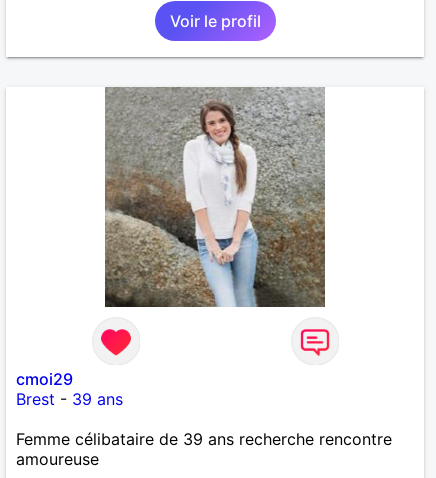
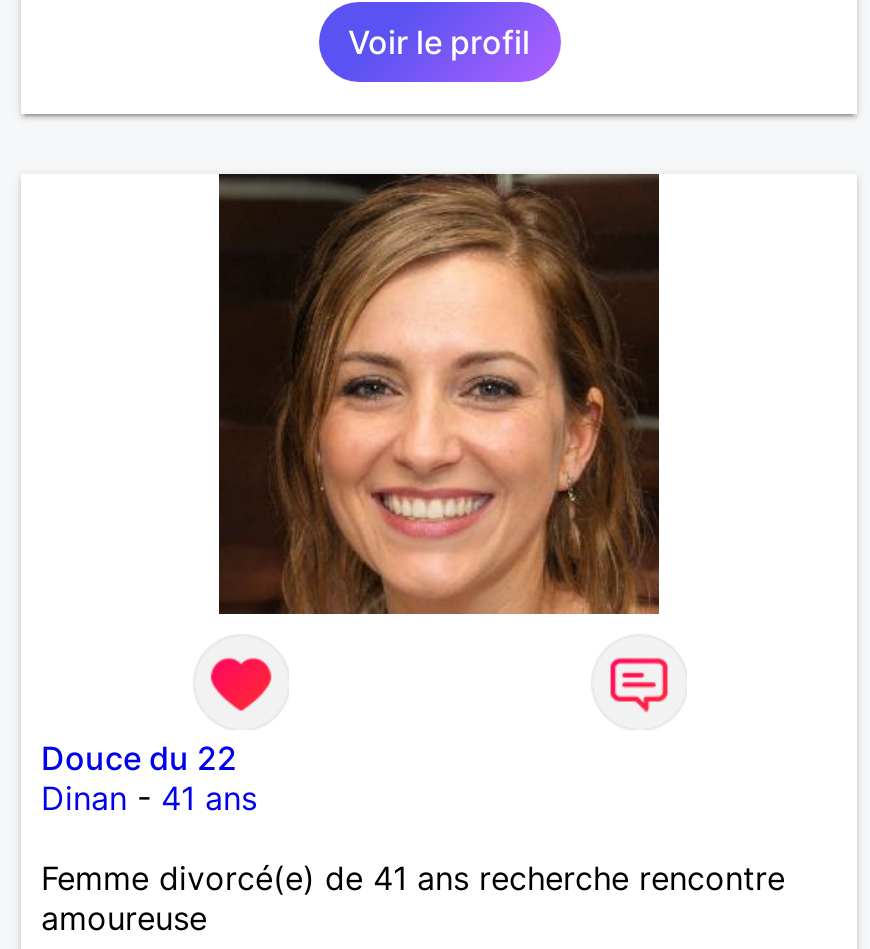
[104,87,326,308] [image] -> [217,174,661,616] [image]
[16,369,123,409] cmoi29 | Brest - 39 ans -> [41,738,257,818] Douce du 22 | Dinan - 41 ans
[16,429,392,449] Femme célibataire de 39 ans recherche rencontre -> [41,858,785,898] Femme divorcé(e) de 41 ans recherche rencontre

